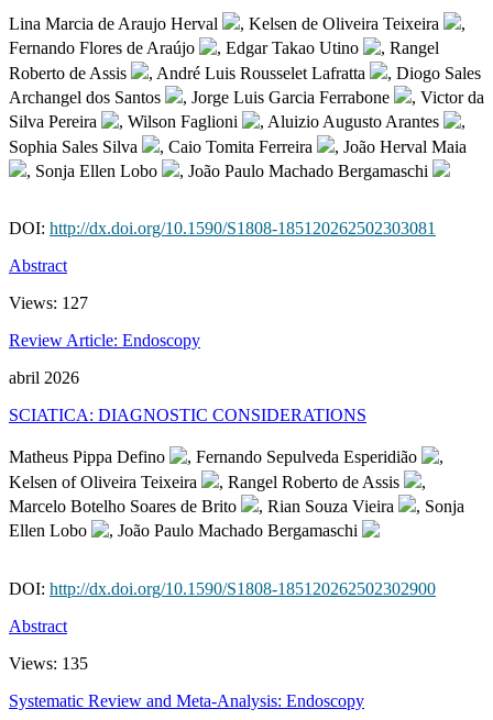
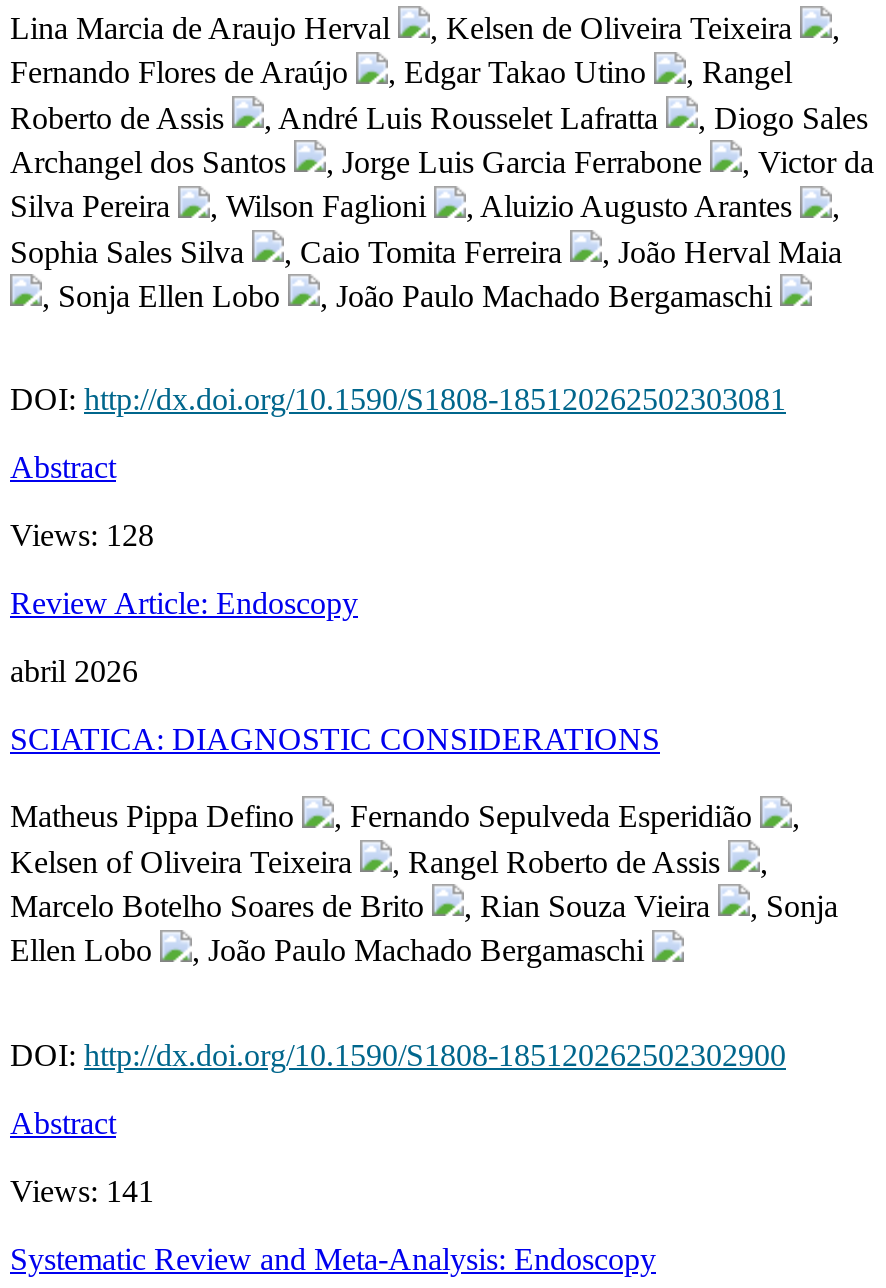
[9,294,88,313] Views: 127 -> [10,519,154,553] Views: 128
[9,654,88,672] Views: 135 -> [10,1173,154,1207] Views: 141

